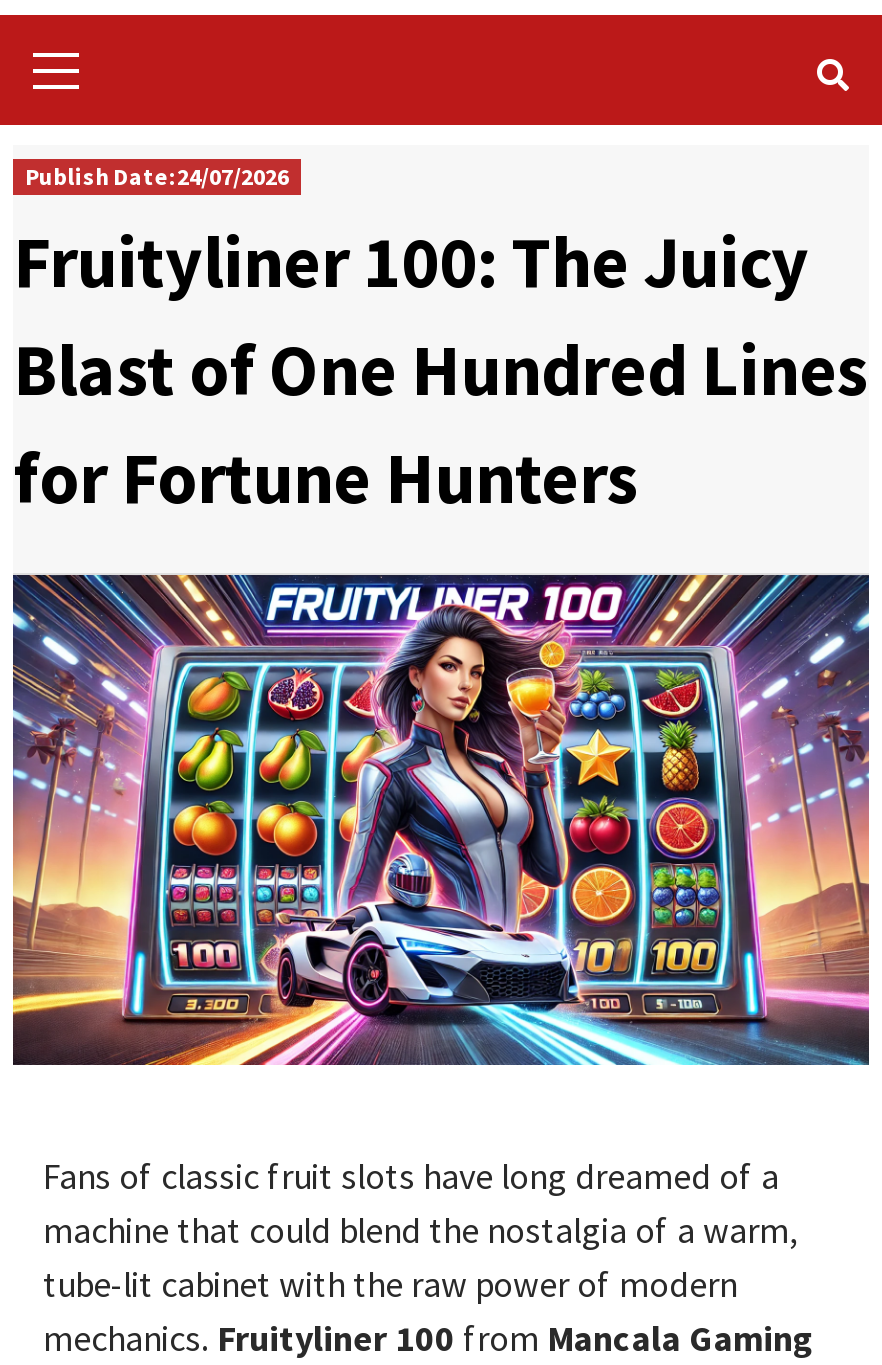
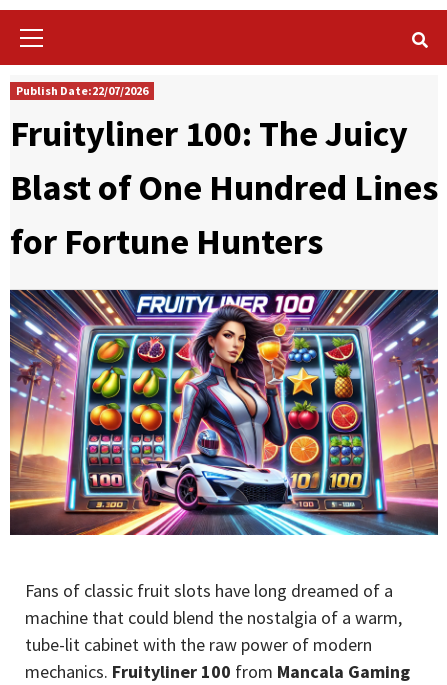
[25,161,289,191] Publish Date:24/07/2026 -> [16,83,148,98] Publish Date:22/07/2026

